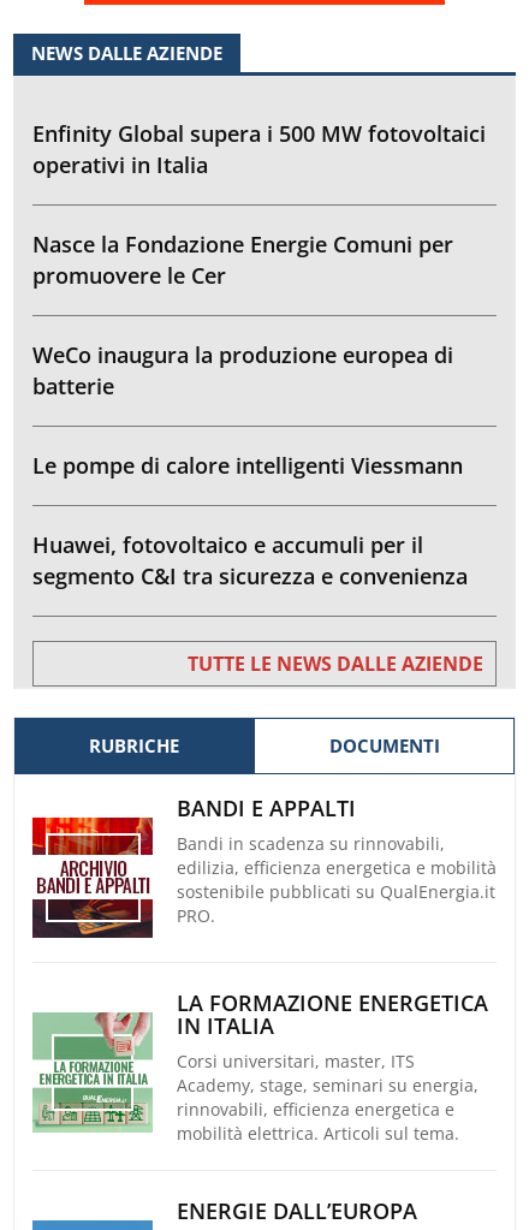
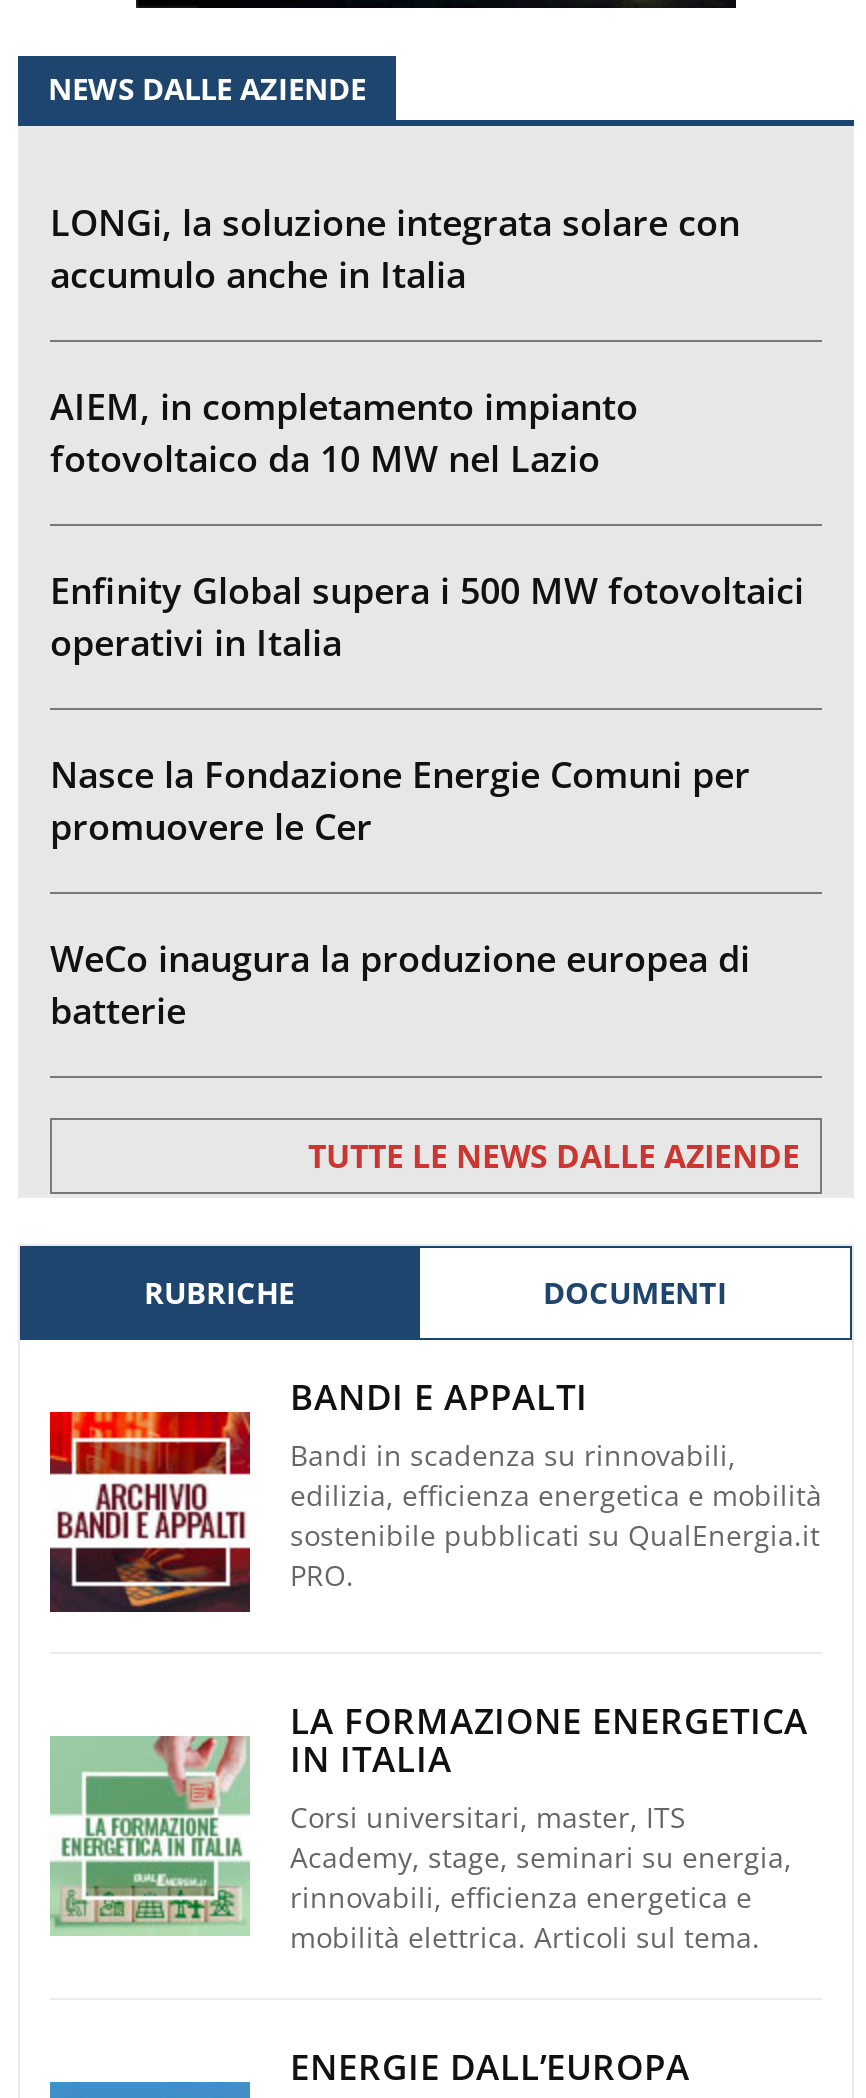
none -> [50,197,740,481] LONGi, la soluzione integrata solare con | accumulo anche in Italia | AIEM, in completamento impianto | fotovoltaico da 10 MW nel Lazio
moved [32,119,486,400] -> [50,565,804,1033]: Enfinity Global supera i 500 MW fotovoltaici | operativi in Italia | Nasce la Fondazione Energie Comuni per | promuovere le Cer | WeCo inaugura la produzione europea di | batterie
[32,451,468,590] Le pompe di calore intelligenti Viessmann | Huawei, fotovoltaico e accumuli per il | segmento C&I tra sicurezza e convenienza -> none

